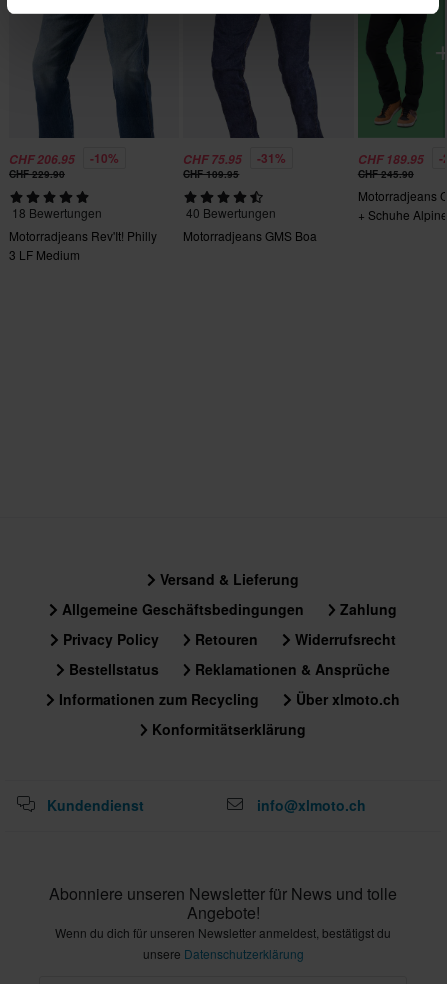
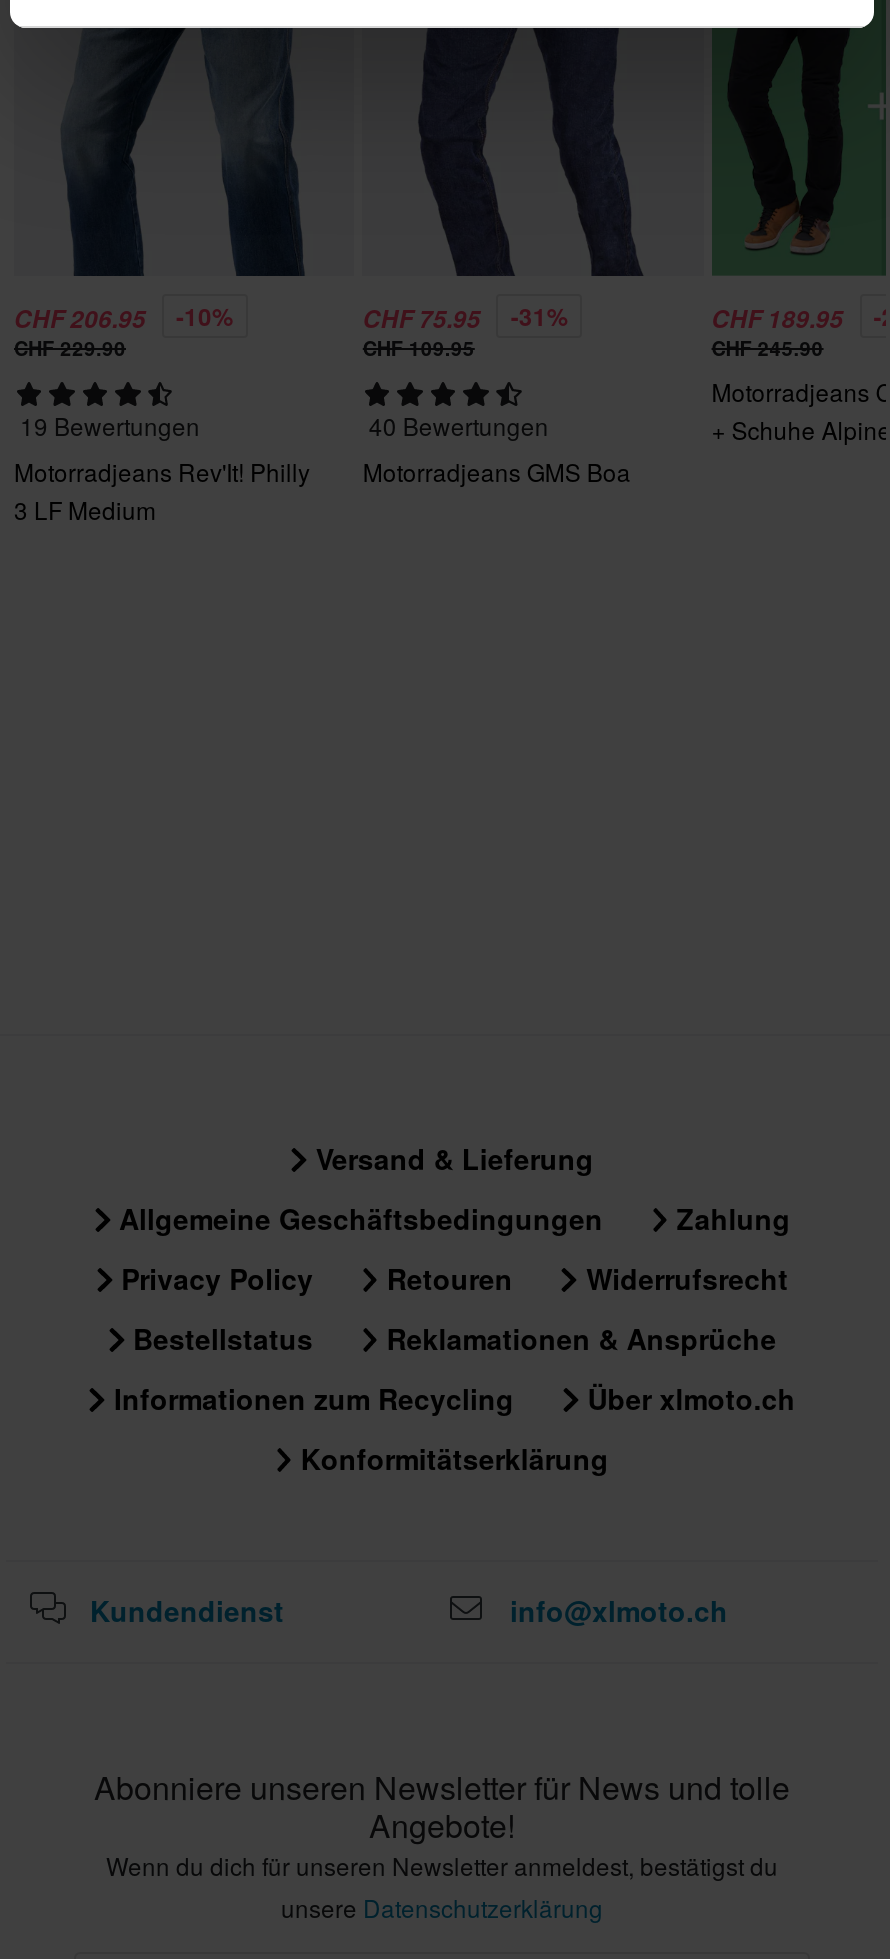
[12,204,102,221] 18 Bewertungen -> [20,408,200,442] 19 Bewertungen

